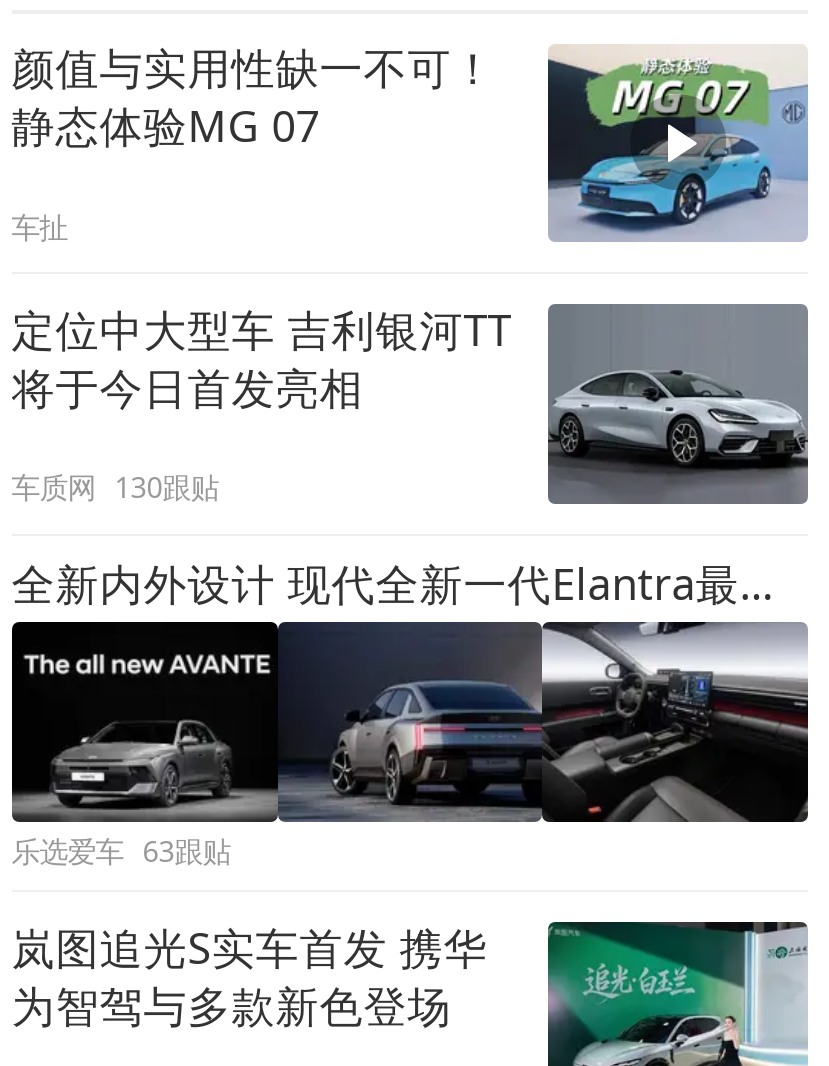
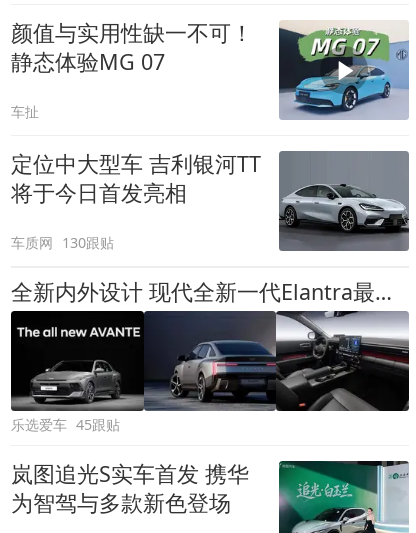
[11,831,231,869] 乐选爱车 63跟贴 -> [11,415,120,434] 乐选爱车 45跟贴

